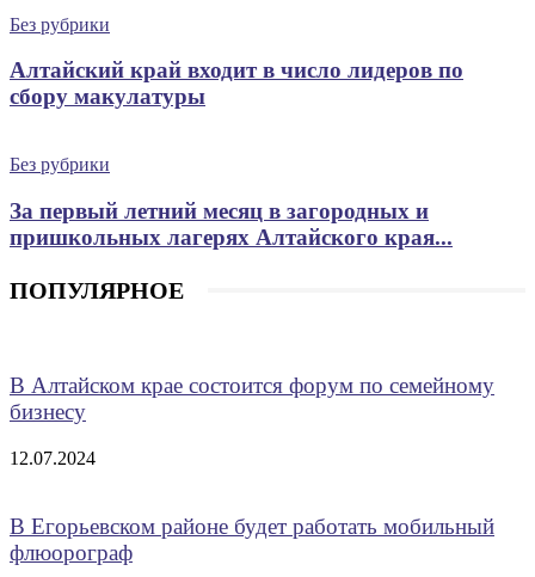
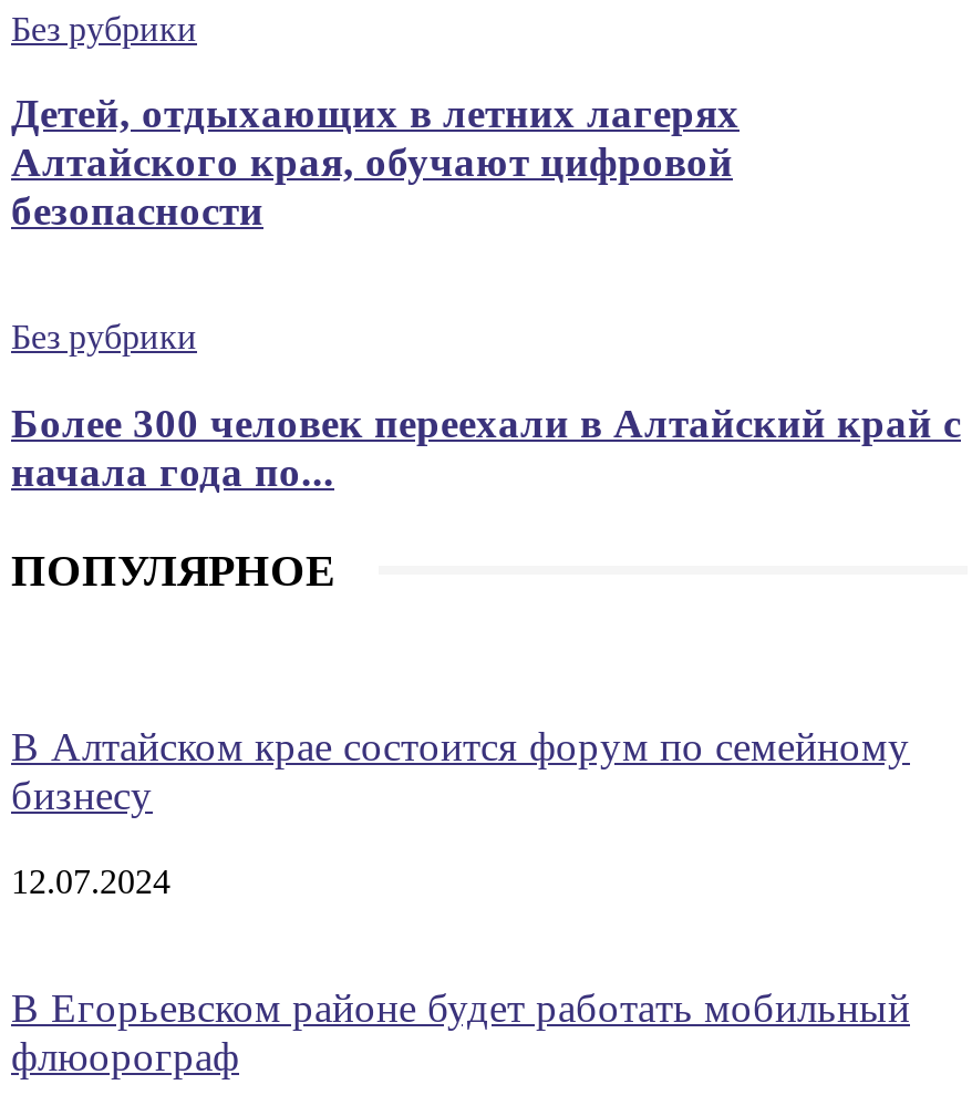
[10,58,463,109] Алтайский край входит в число лидеров по | сбору макулатуры -> [11,91,740,235] Детей, отдыхающих в летних лагерях | Алтайского края, обучают цифровой | безопасности
[10,198,453,250] За первый летний месяц в загородных и | пришкольных лагерях Алтайского края... -> [11,399,961,495] Более 300 человек переехали в Алтайский край с | начала года по...

